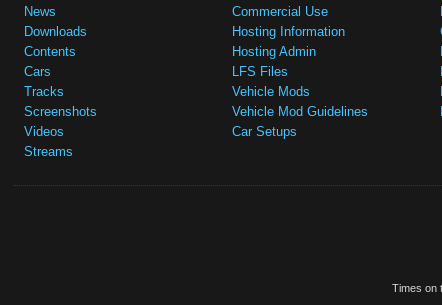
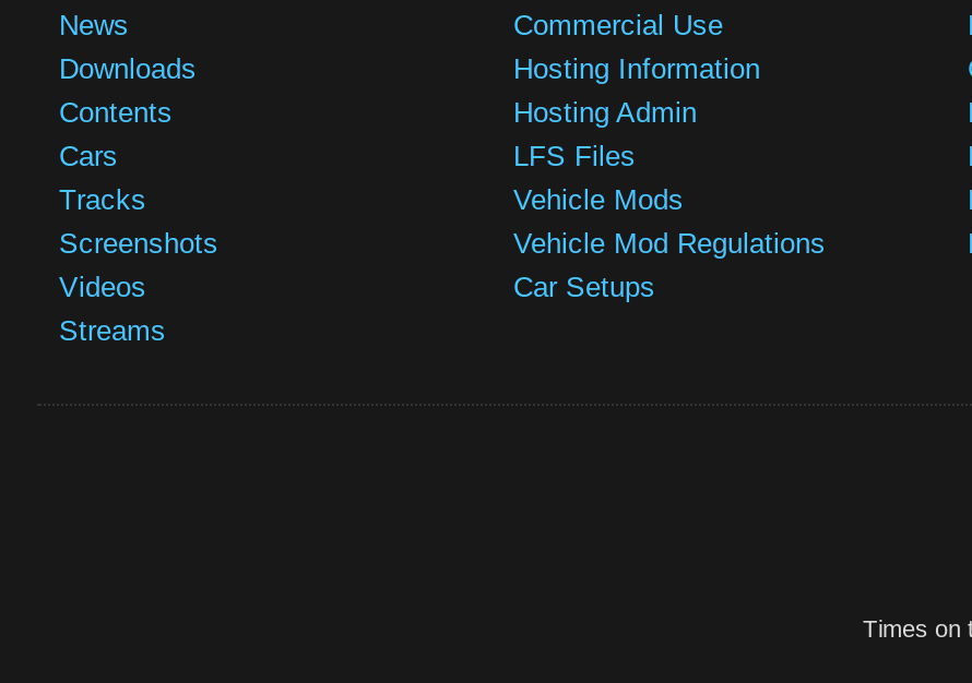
[232,104,368,119] Vehicle Mod Guidelines -> [513,227,826,260] Vehicle Mod Regulations

